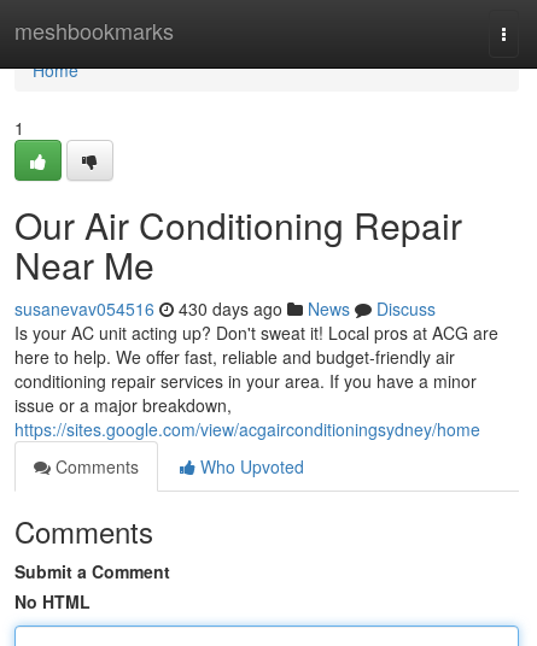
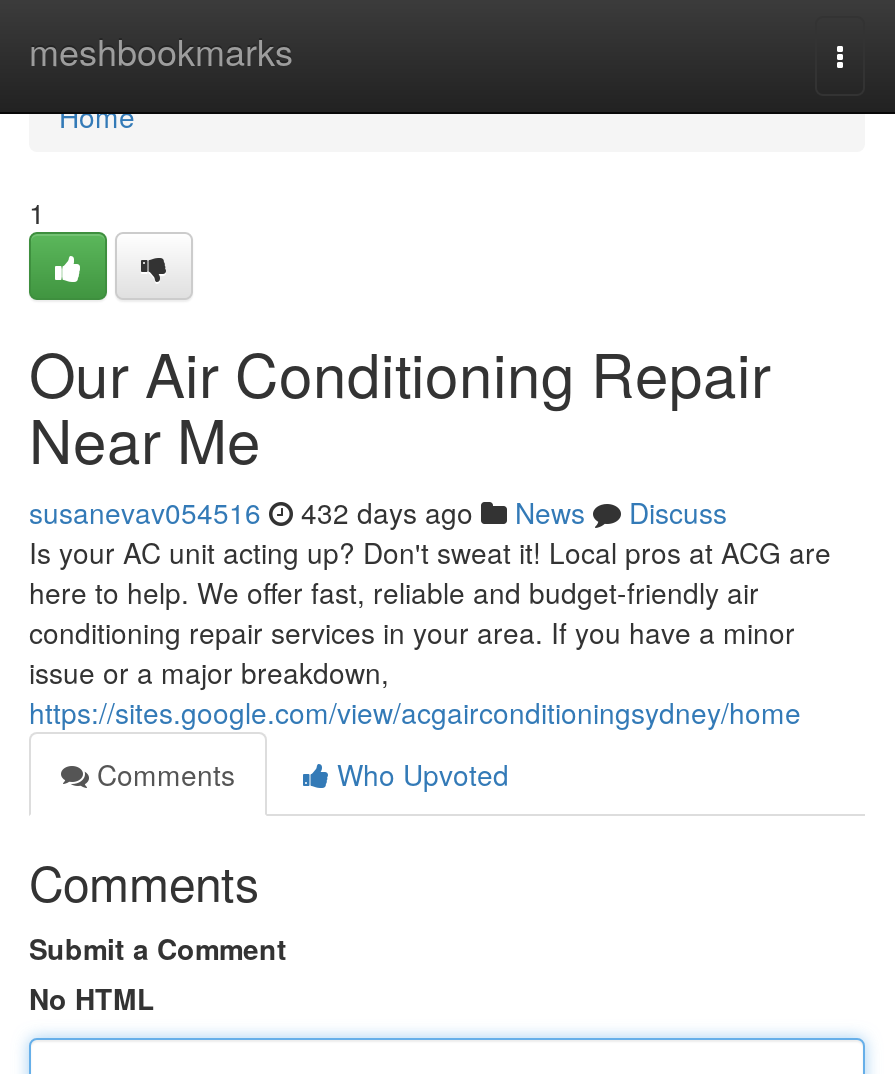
[14,296,436,321] susanevav054516 430 days ago News Discuss -> [29,492,727,532] susanevav054516 432 days ago News Discuss

